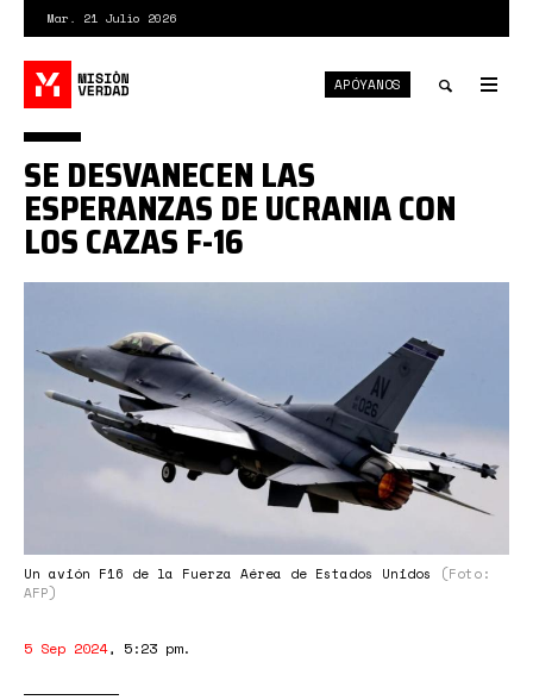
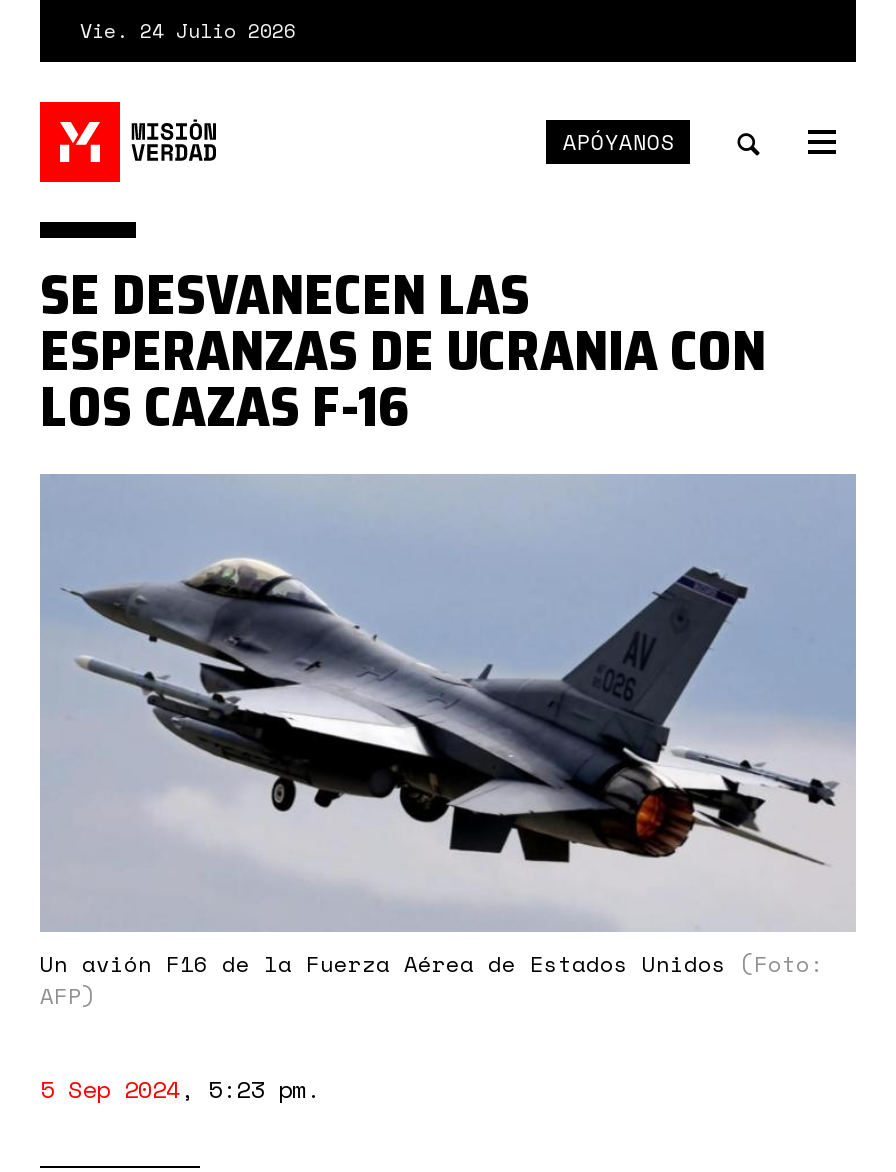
[48,10,176,27] Mar. 21 Julio 2026 -> [80,16,296,46] Vie. 24 Julio 2026

